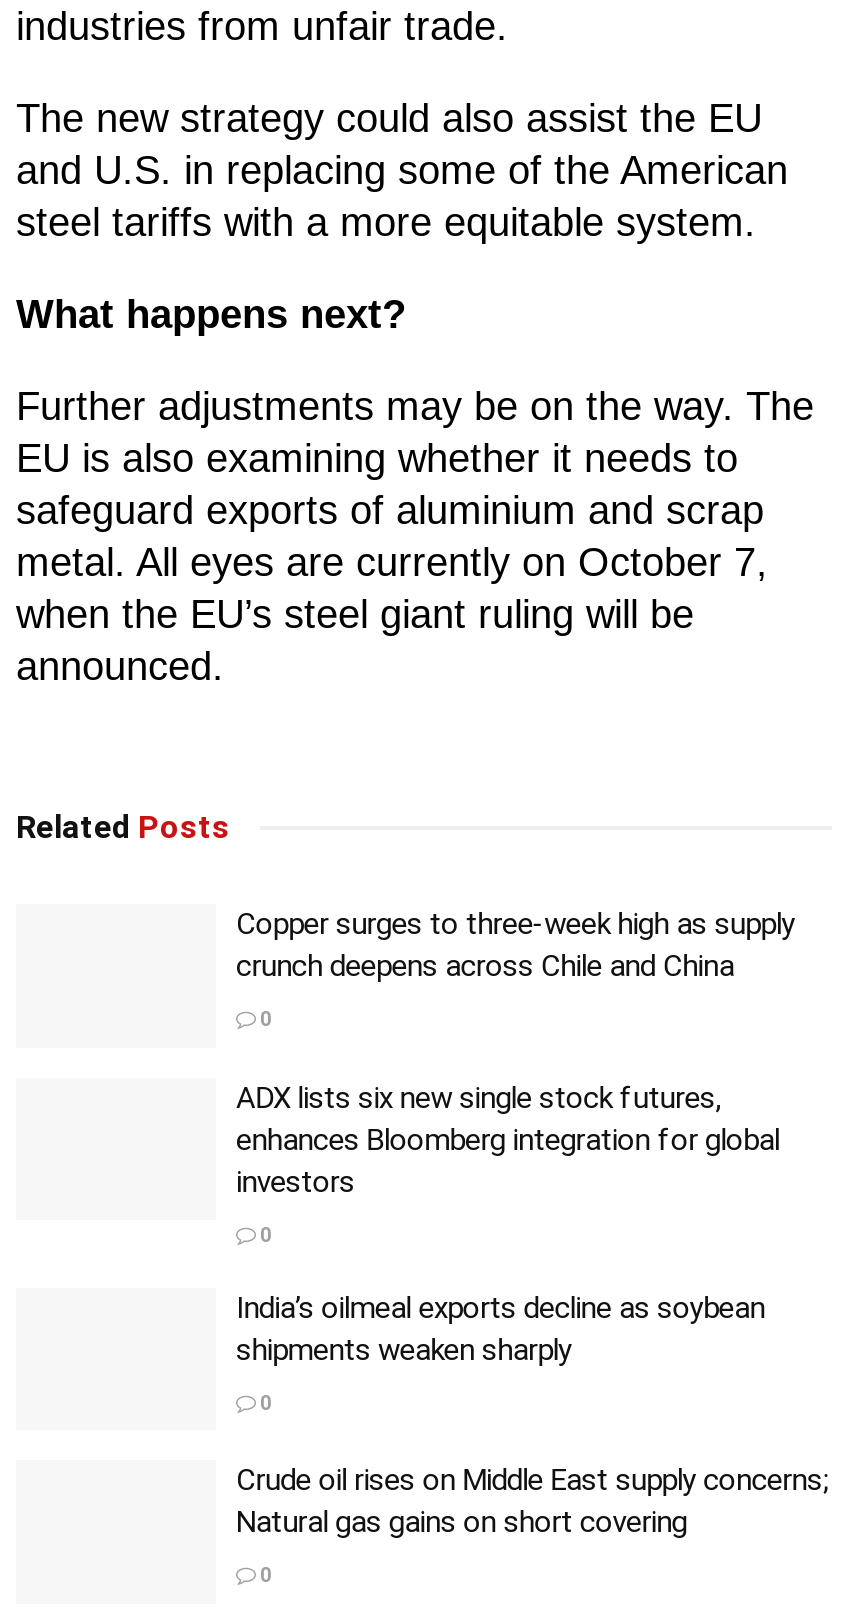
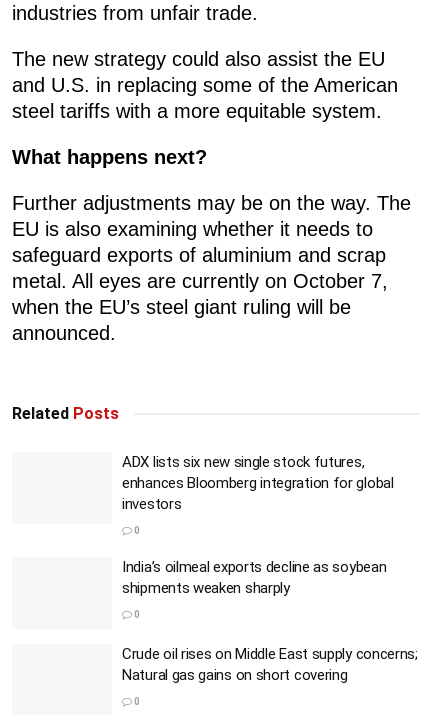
[236,906,795,1030] Copper surges to three-week high as supply | crunch deepens across Chile and China | 0 -> none

